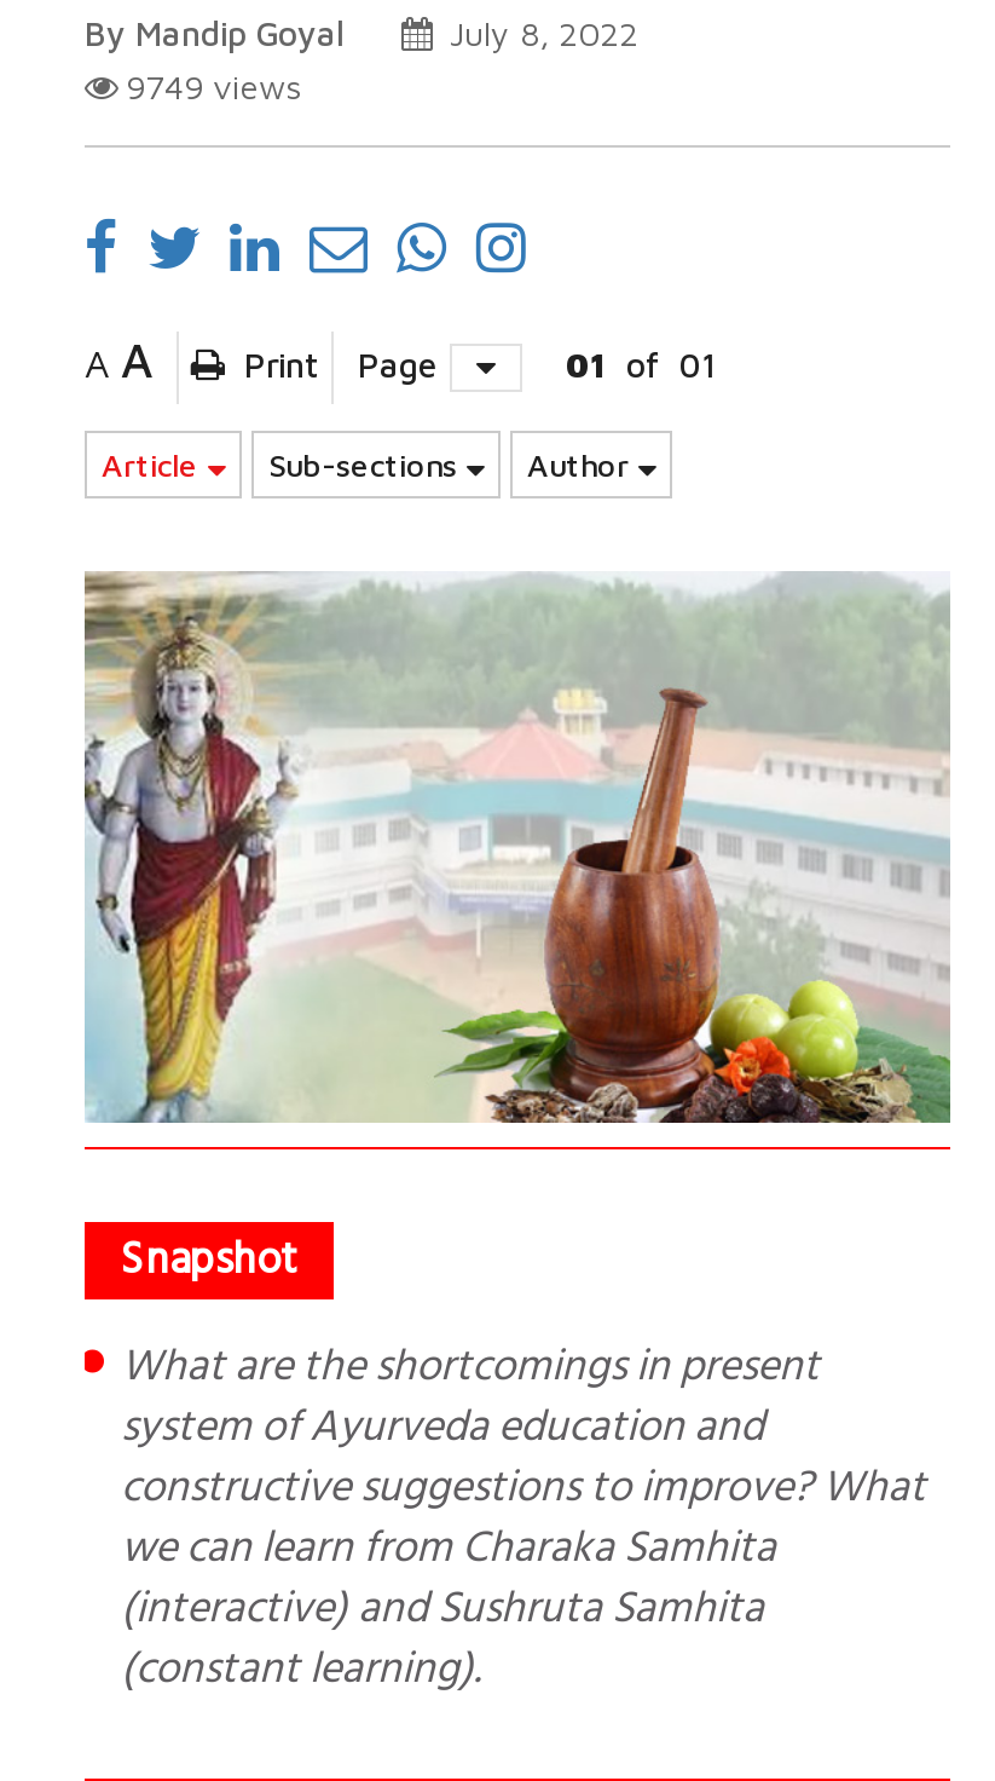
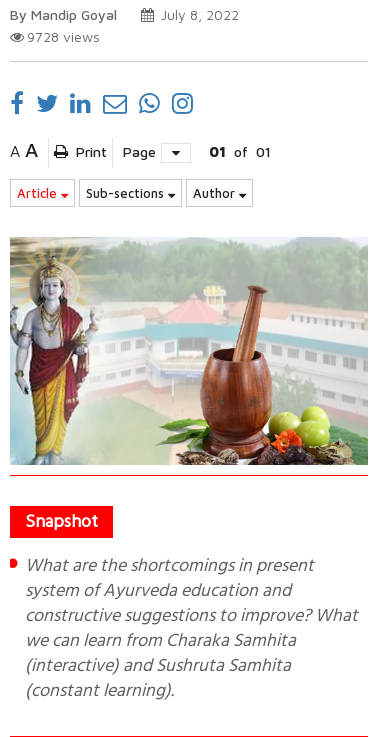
[126,65,302,106] 9749 views -> [27,28,100,45] 9728 views

